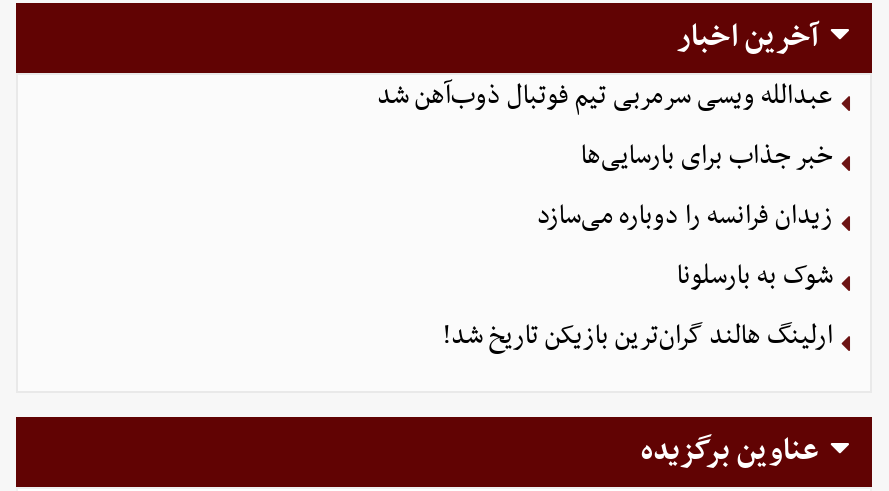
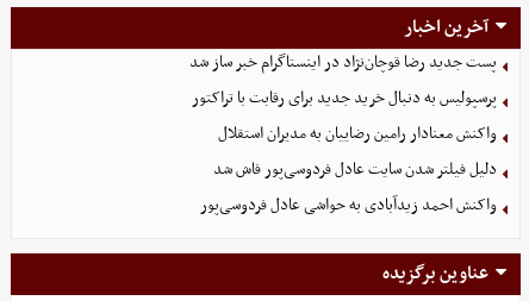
[377,73,833,359] عبدالله ویسی سرمربی تیم فوتبال ذوب‌آهن شد | خبر جذاب برای بارسایی‌ها | زیدان فرانسه را دوباره می‌سازد | شوک به بارسلونا | ارلینگ هالند گران‌ترین بازیکن تاریخ شد! -> [190,49,497,219] پست جدید رضا قوچان‌نژاد در اینستاگرام خبر ساز شد | پرسپولیس به دنبال خرید جدید برای رقابت با تراکتور | واکنش معنادار رامین رضاییان به مدیران استقلال | دلیل فیلتر شدن سایت عادل فردوسی‌پور فاش شد | واکنش احمد زیدآبادی به حواشی عادل فردوسی‌پور

